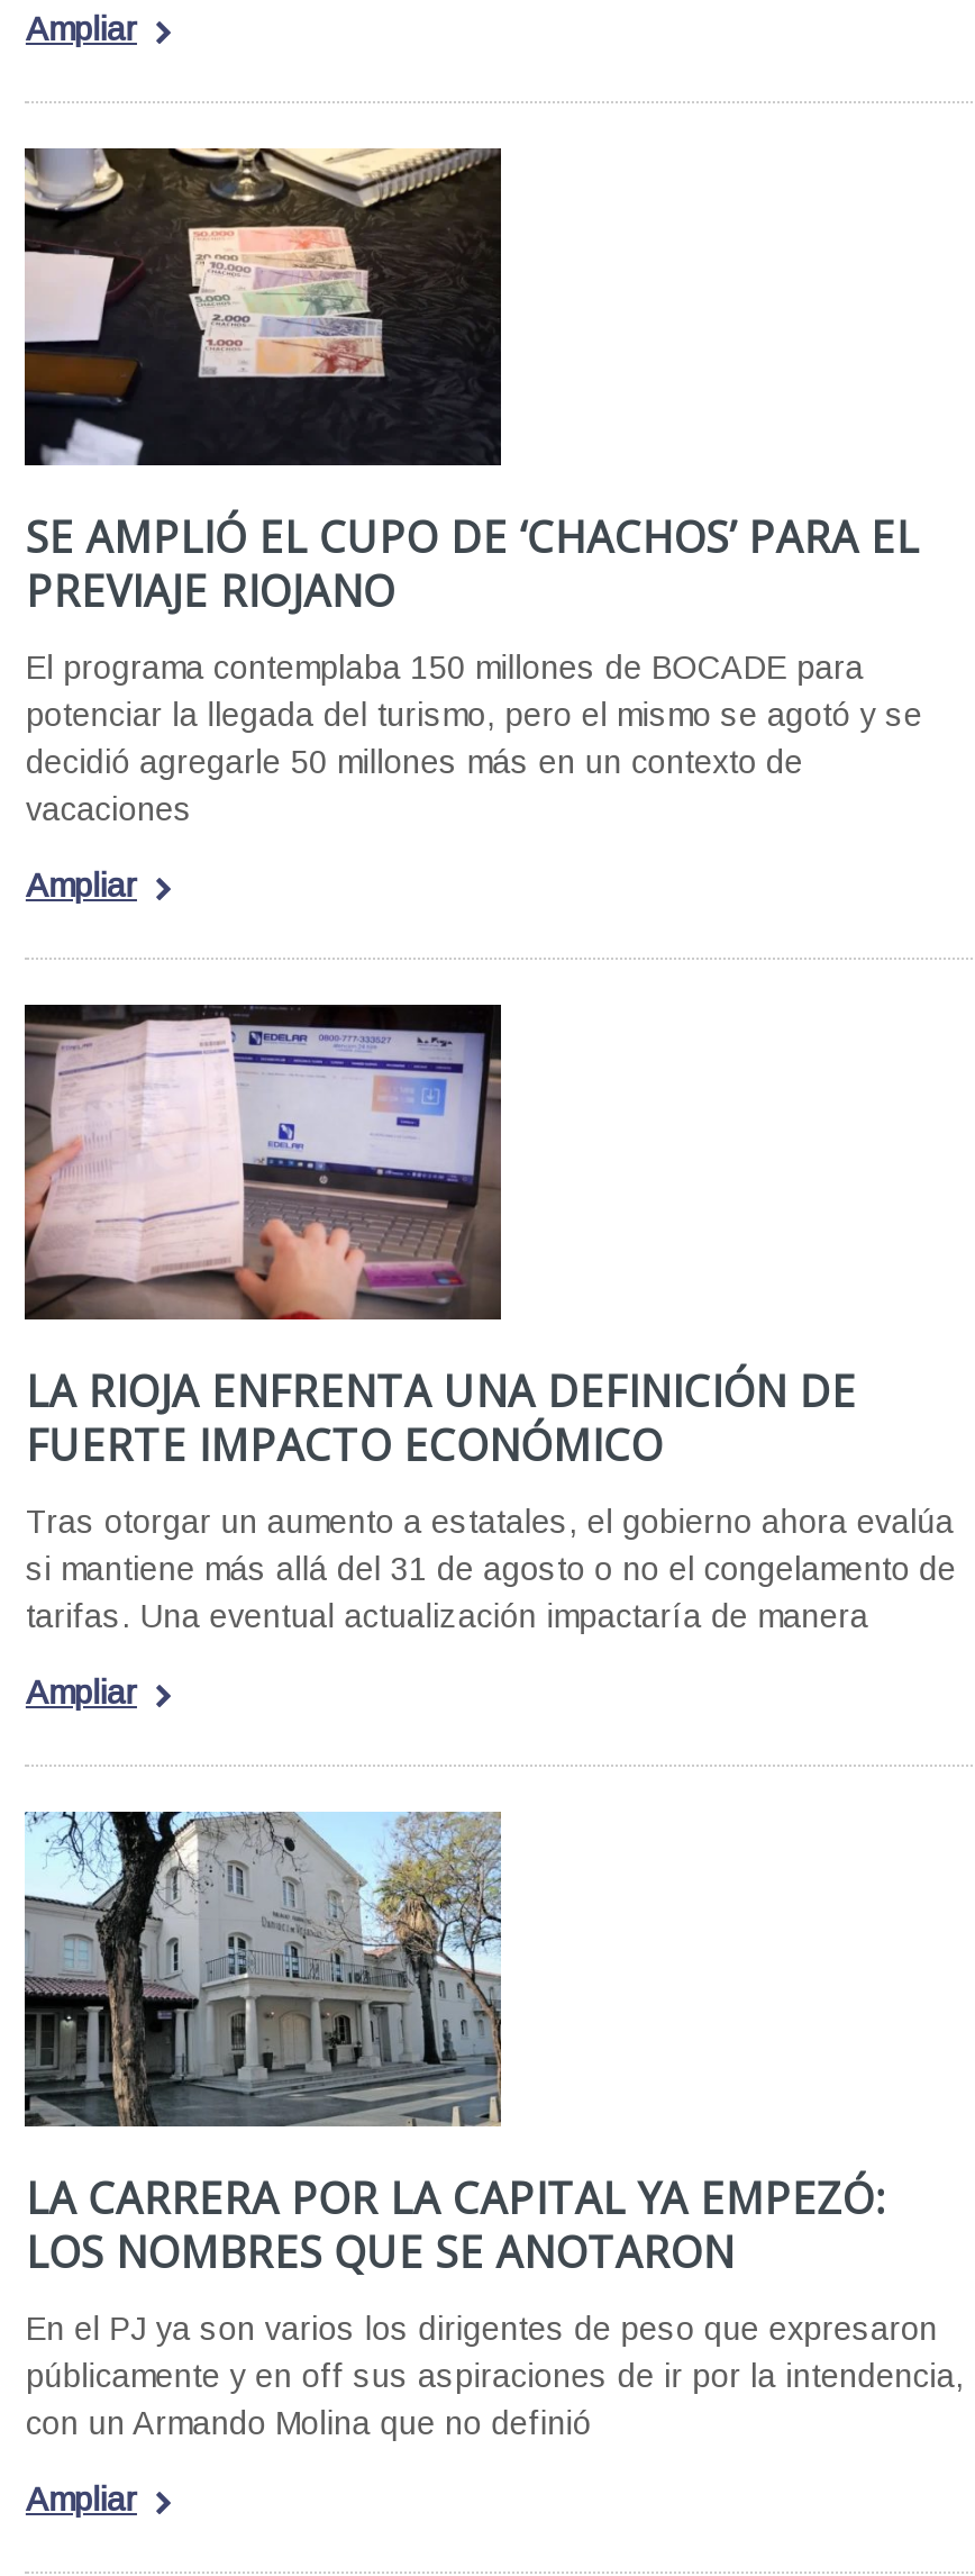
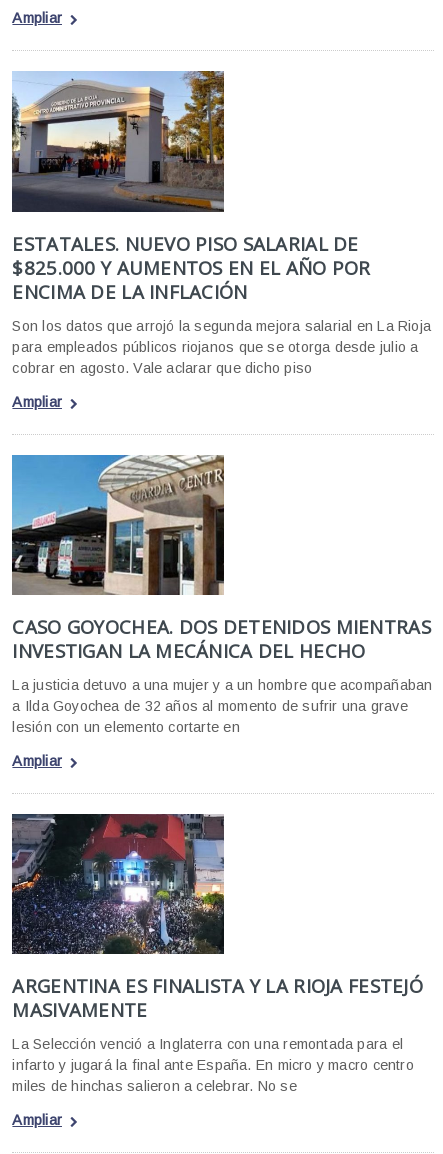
[22,146,919,617] [image] | SE AMPLIÓ EL CUPO DE ‘CHACHOS’ PARA EL | PREVIAJE RIOJANO -> [11,70,371,303] [image] | ESTATALES. NUEVO PISO SALARIAL DE | $825.000 Y AUMENTOS EN EL AÑO POR | ENCIMA DE LA INFLACIÓN
[26,648,922,826] El programa contemplaba 150 millones de BOCADE para | potenciar la llegada del turismo, pero el mismo se agotó y se | decidió agregarle 50 millones más en un contexto de | vacaciones -> [12,317,431,375] Son los datos que arrojó la segunda mejora salarial en La Rioja | para empleados públicos riojanos que se otorga desde julio a | cobrar en agosto. Vale aclarar que dicho piso
[22,1003,857,1471] [image] | LA RIOJA ENFRENTA UNA DEFINICIÓN DE | FUERTE IMPACTO ECONÓMICO -> [11,454,431,663] [image] | CASO GOYOCHEA. DOS DETENIDOS MIENTRAS | INVESTIGAN LA MECÁNICA DEL HECHO
[26,1503,956,1633] Tras otorgar un aumento a estatales, el gobierno ahora evalúa | si mantiene más allá del 31 de agosto o no el congelamento de | tarifas. Una eventual actualización impactaría de manera -> [12,677,432,735] La justicia detuvo a una mujer y a un hombre que acompañaban | a Ilda Goyochea de 32 años al momento de sufrir una grave | lesión con un elemento cortarte en
[25,1809,884,2279] [image] | LA CARRERA POR LA CAPITAL YA EMPEZÓ: | LOS NOMBRES QUE SE ANOTARON -> [11,813,423,1022] [image] | ARGENTINA ES FINALISTA Y LA RIOJA FESTEJÓ | MASIVAMENTE
[26,2310,964,2441] En el PJ ya son varios los dirigentes de peso que expresaron | públicamente y en off sus aspiraciones de ir por la intendencia, | con un Armando Molina que no definió -> [12,1036,414,1094] La Selección venció a Inglaterra con una remontada para el | infarto y jugará la final ante España. En micro y macro centro | miles de hinchas salieron a celebrar. No se

